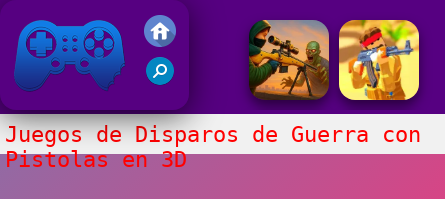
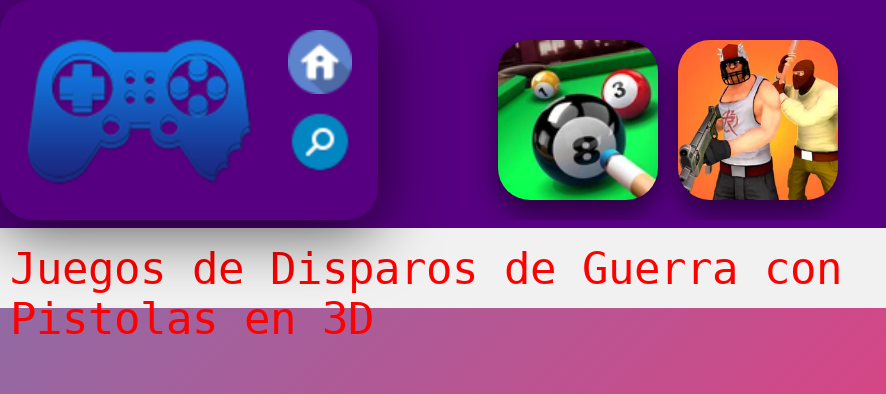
[248,19,330,100] [image] -> [496,38,660,202] [image]
[338,19,420,101] [image] -> [676,38,840,202] [image]

